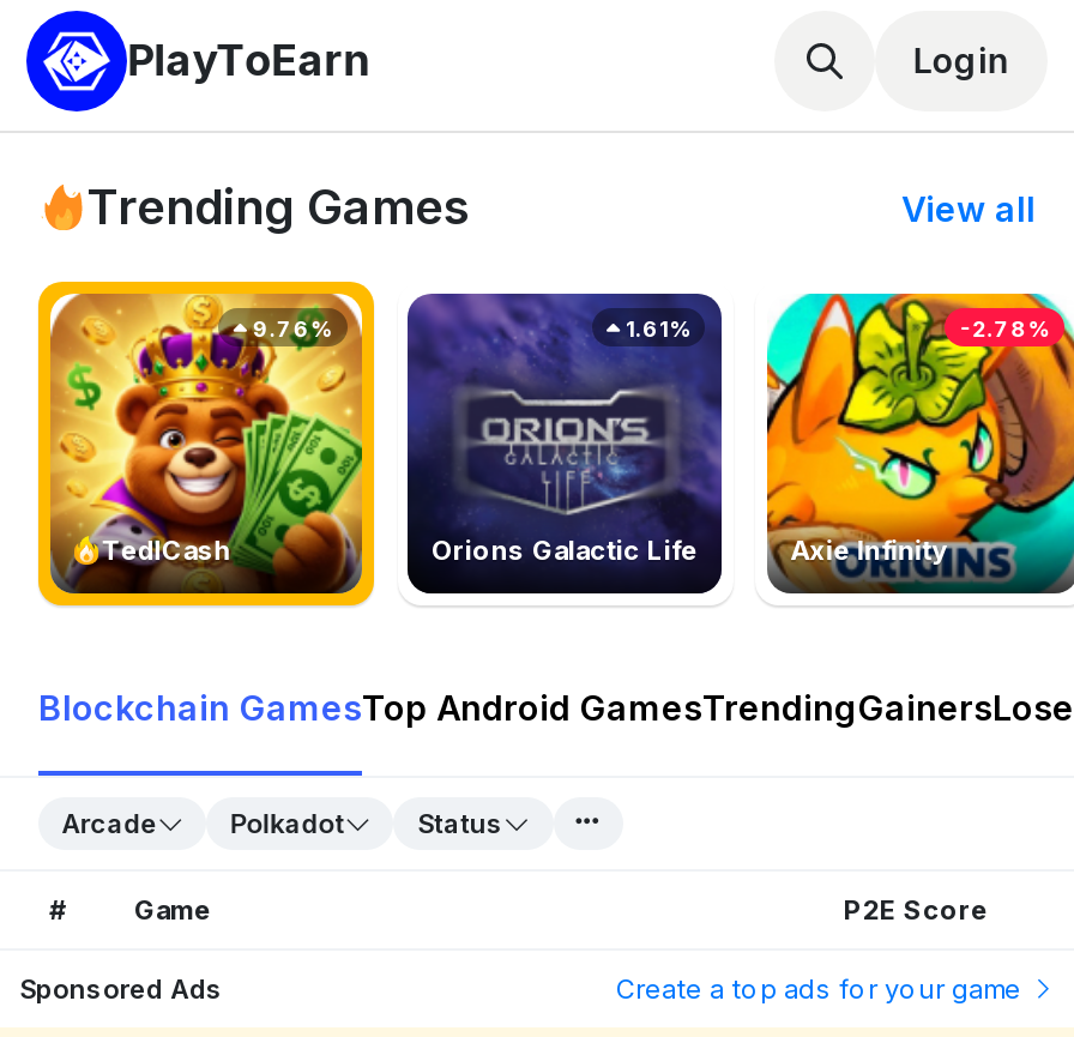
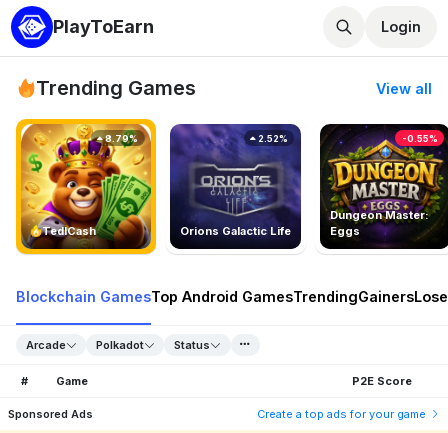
[765,291,1067,593] [image] | Axie Infinity -> [319,123,445,249] [image] | Dungeon Master: | Eggs
[248,315,332,341] 9.76% -> [103,133,138,144] 8.79%
[621,315,690,341] 1.61% -> [256,133,288,144] 2.52%
[960,315,1049,341] -2.78% -> [402,133,438,144] -0.55%

